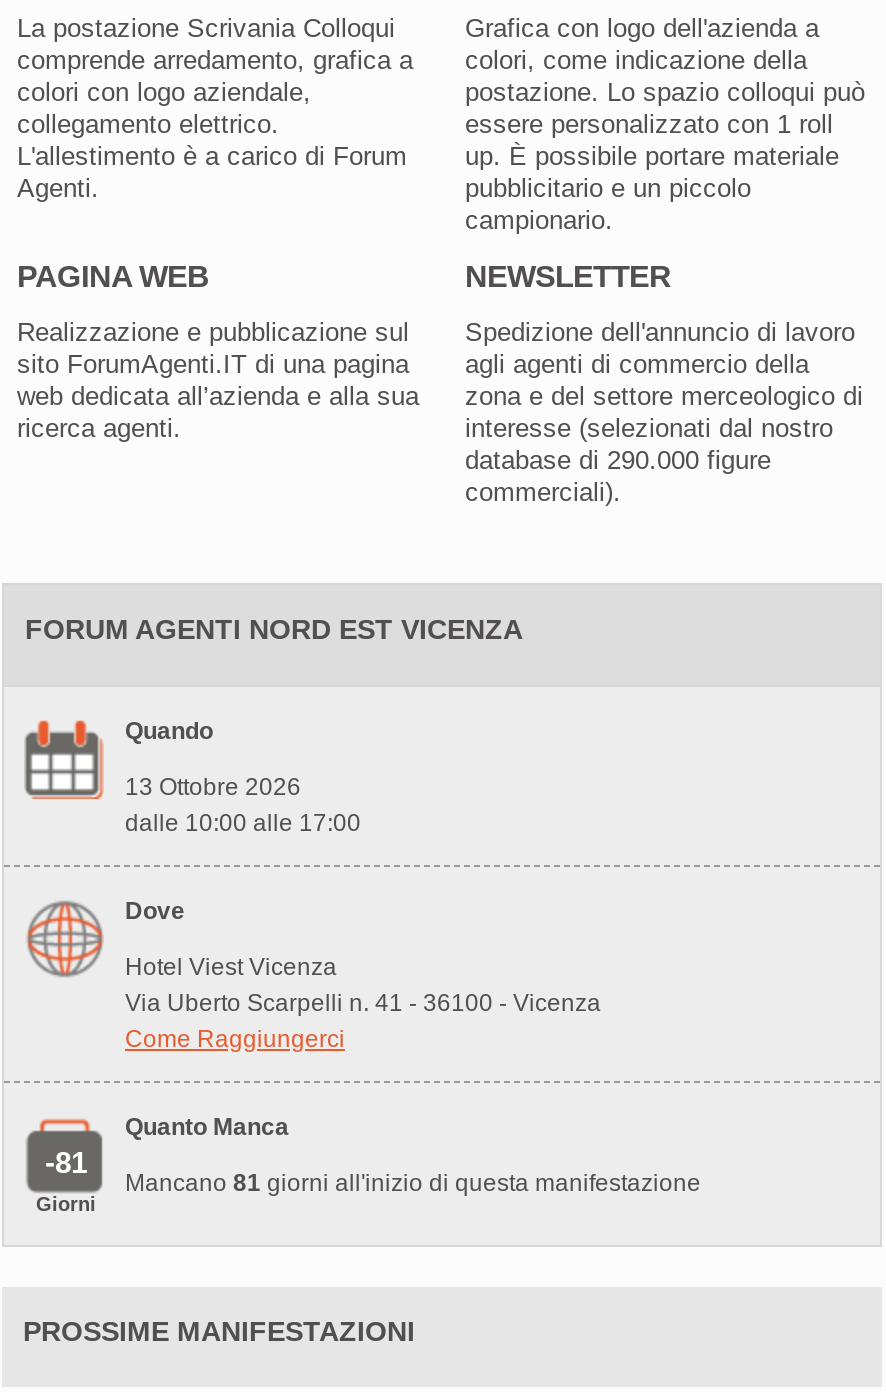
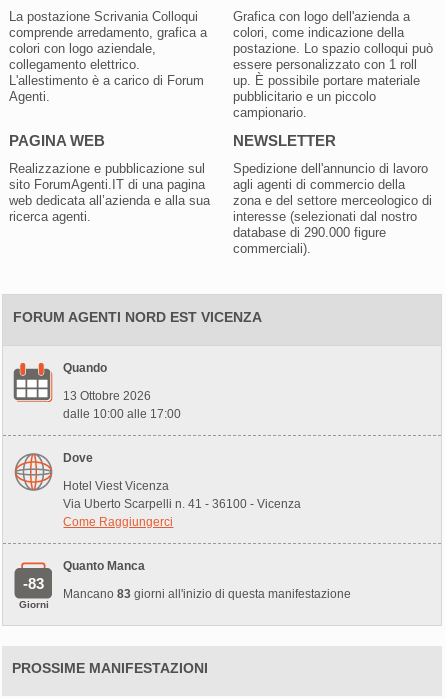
[45,1144,87,1178] -81 -> [23,574,44,591] -83
[125,1168,701,1196] Mancano 81 giorni all'inizio di questa manifestazione -> [63,586,351,600] Mancano 83 giorni all'inizio di questa manifestazione

